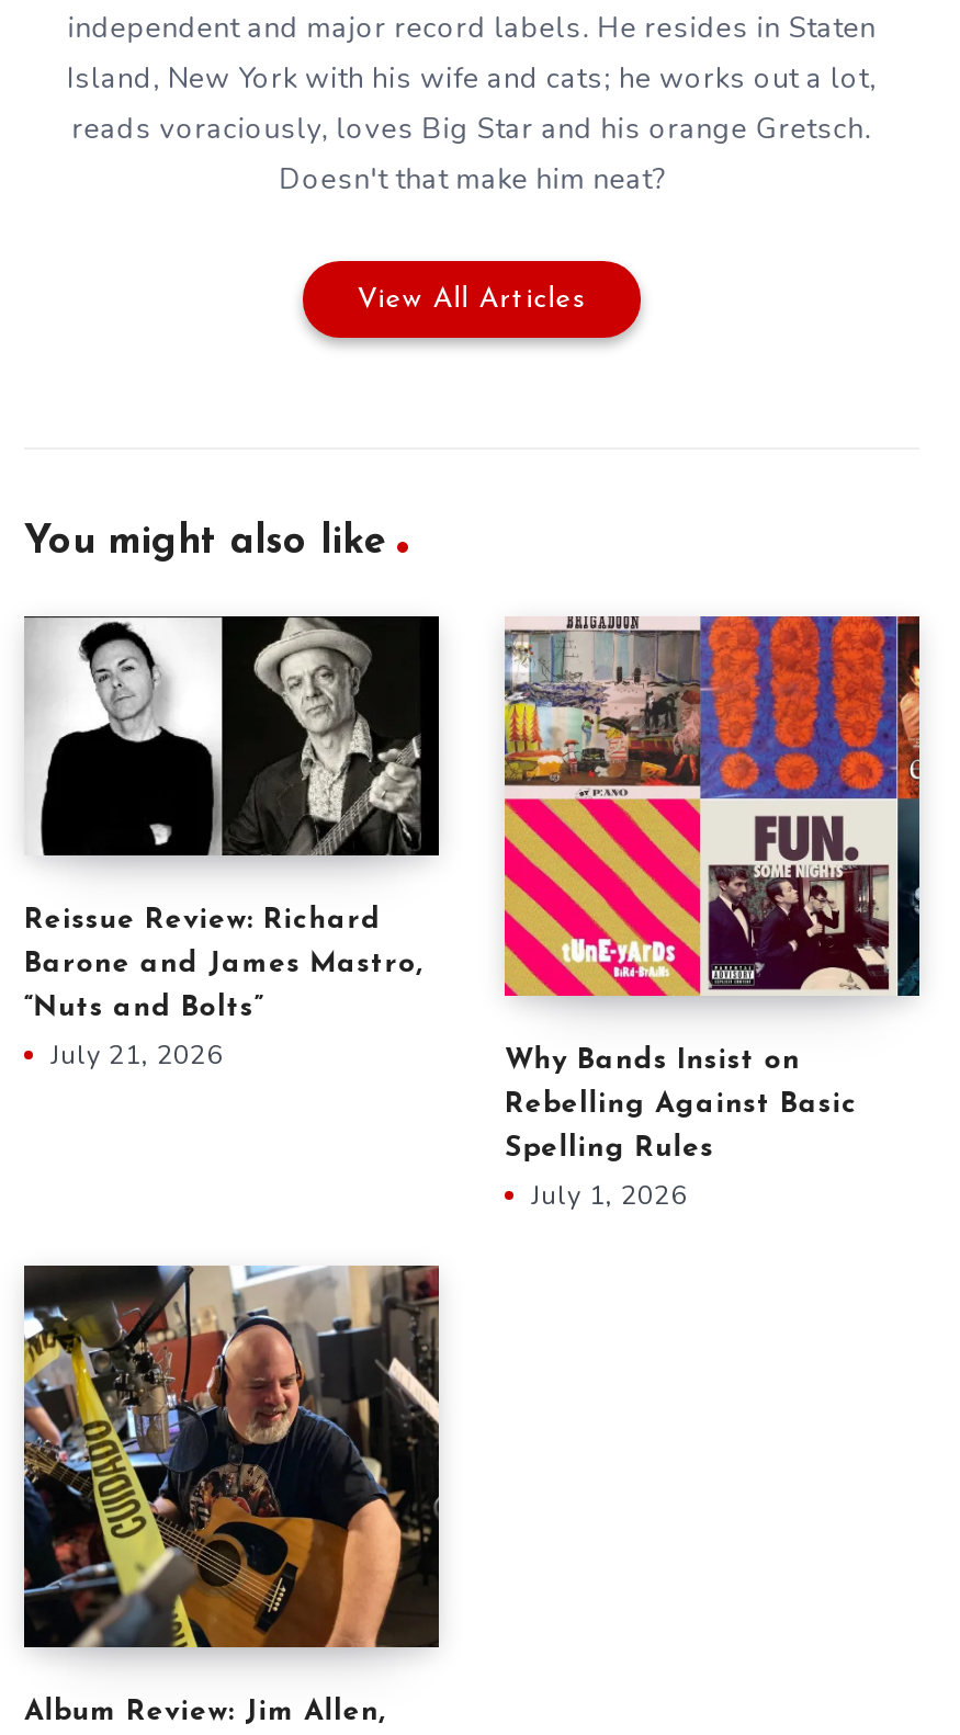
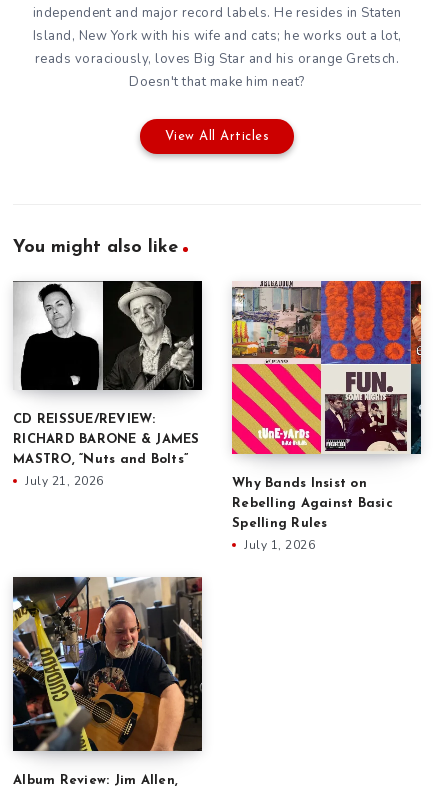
[24,905,381,934] Reissue Review: Richard -> [13,413,155,426] CD REISSUE/REVIEW:
[24,949,423,978] Barone and James Mastro, -> [13,433,199,446] RICHARD BARONE & JAMES
[24,993,263,1022] “Nuts and Bolts” -> [13,453,188,466] MASTRO, “Nuts and Bolts”

